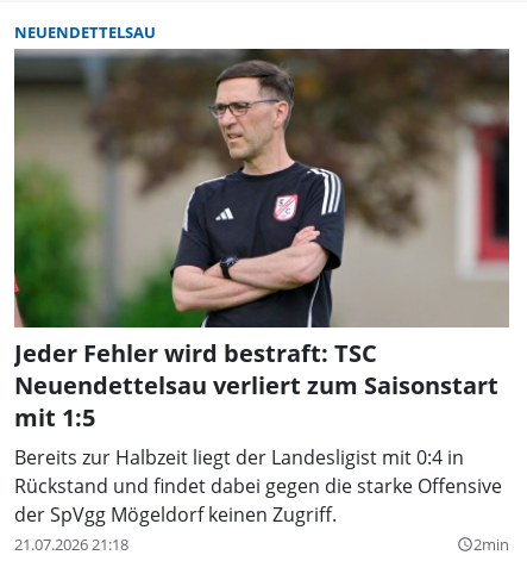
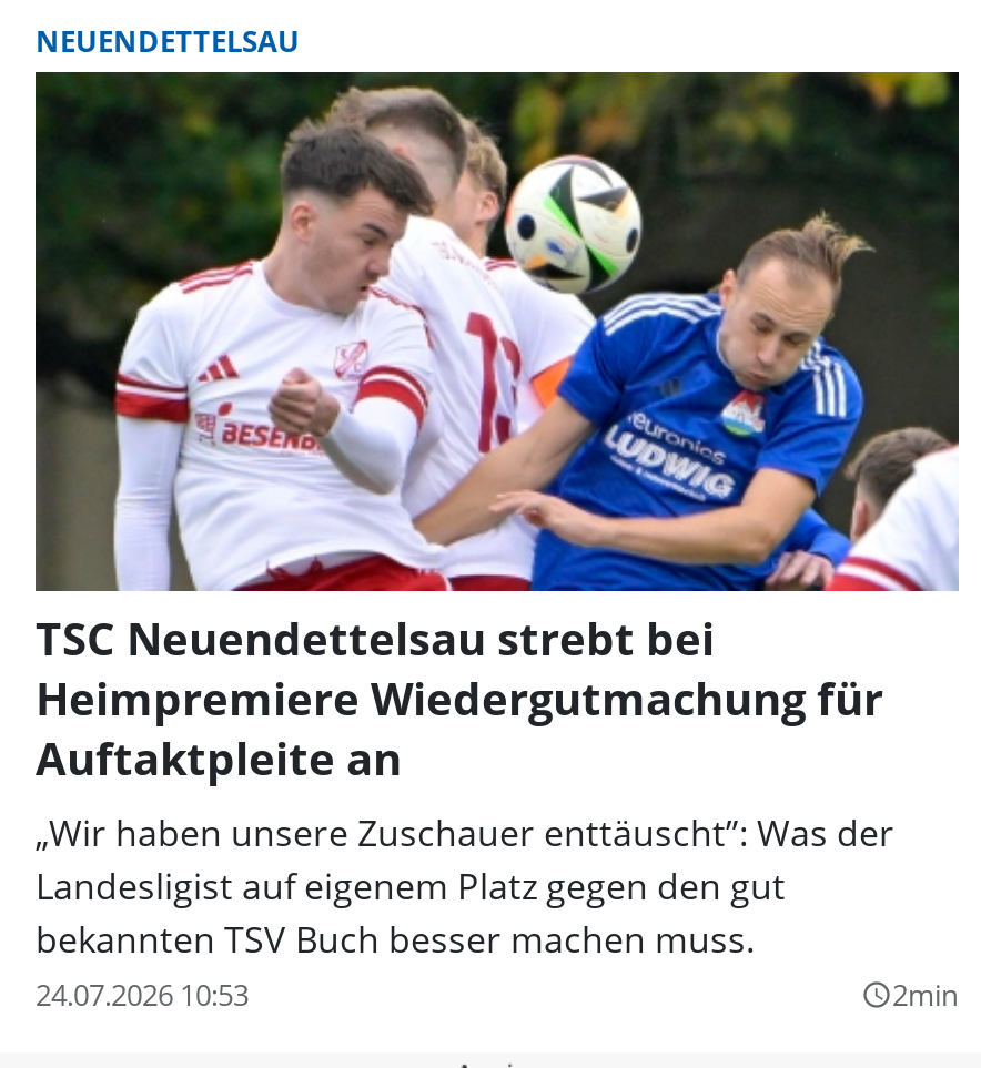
[13,48,510,555] [image] | Jeder Fehler wird bestraft: TSC | Neuendettelsau verliert zum Saisonstart | mit 1:5 | Bereits zur Halbzeit liegt der Landesligist mit 0:4 in | Rückstand und findet dabei gegen die starke Offensive | der SpVgg Mögeldorf keinen Zugriff. | 21.07.2026 21:18 -> [33,70,959,1014] [image] | TSC Neuendettelsau strebt bei | Heimpremiere Wiedergutmachung für | Auftaktpleite an | „Wir haben unsere Zuschauer enttäuscht”: Was der | Landesligist auf eigenem Platz gegen den gut | bekannten TSV Buch besser machen muss. | 24.07.2026 10:53

